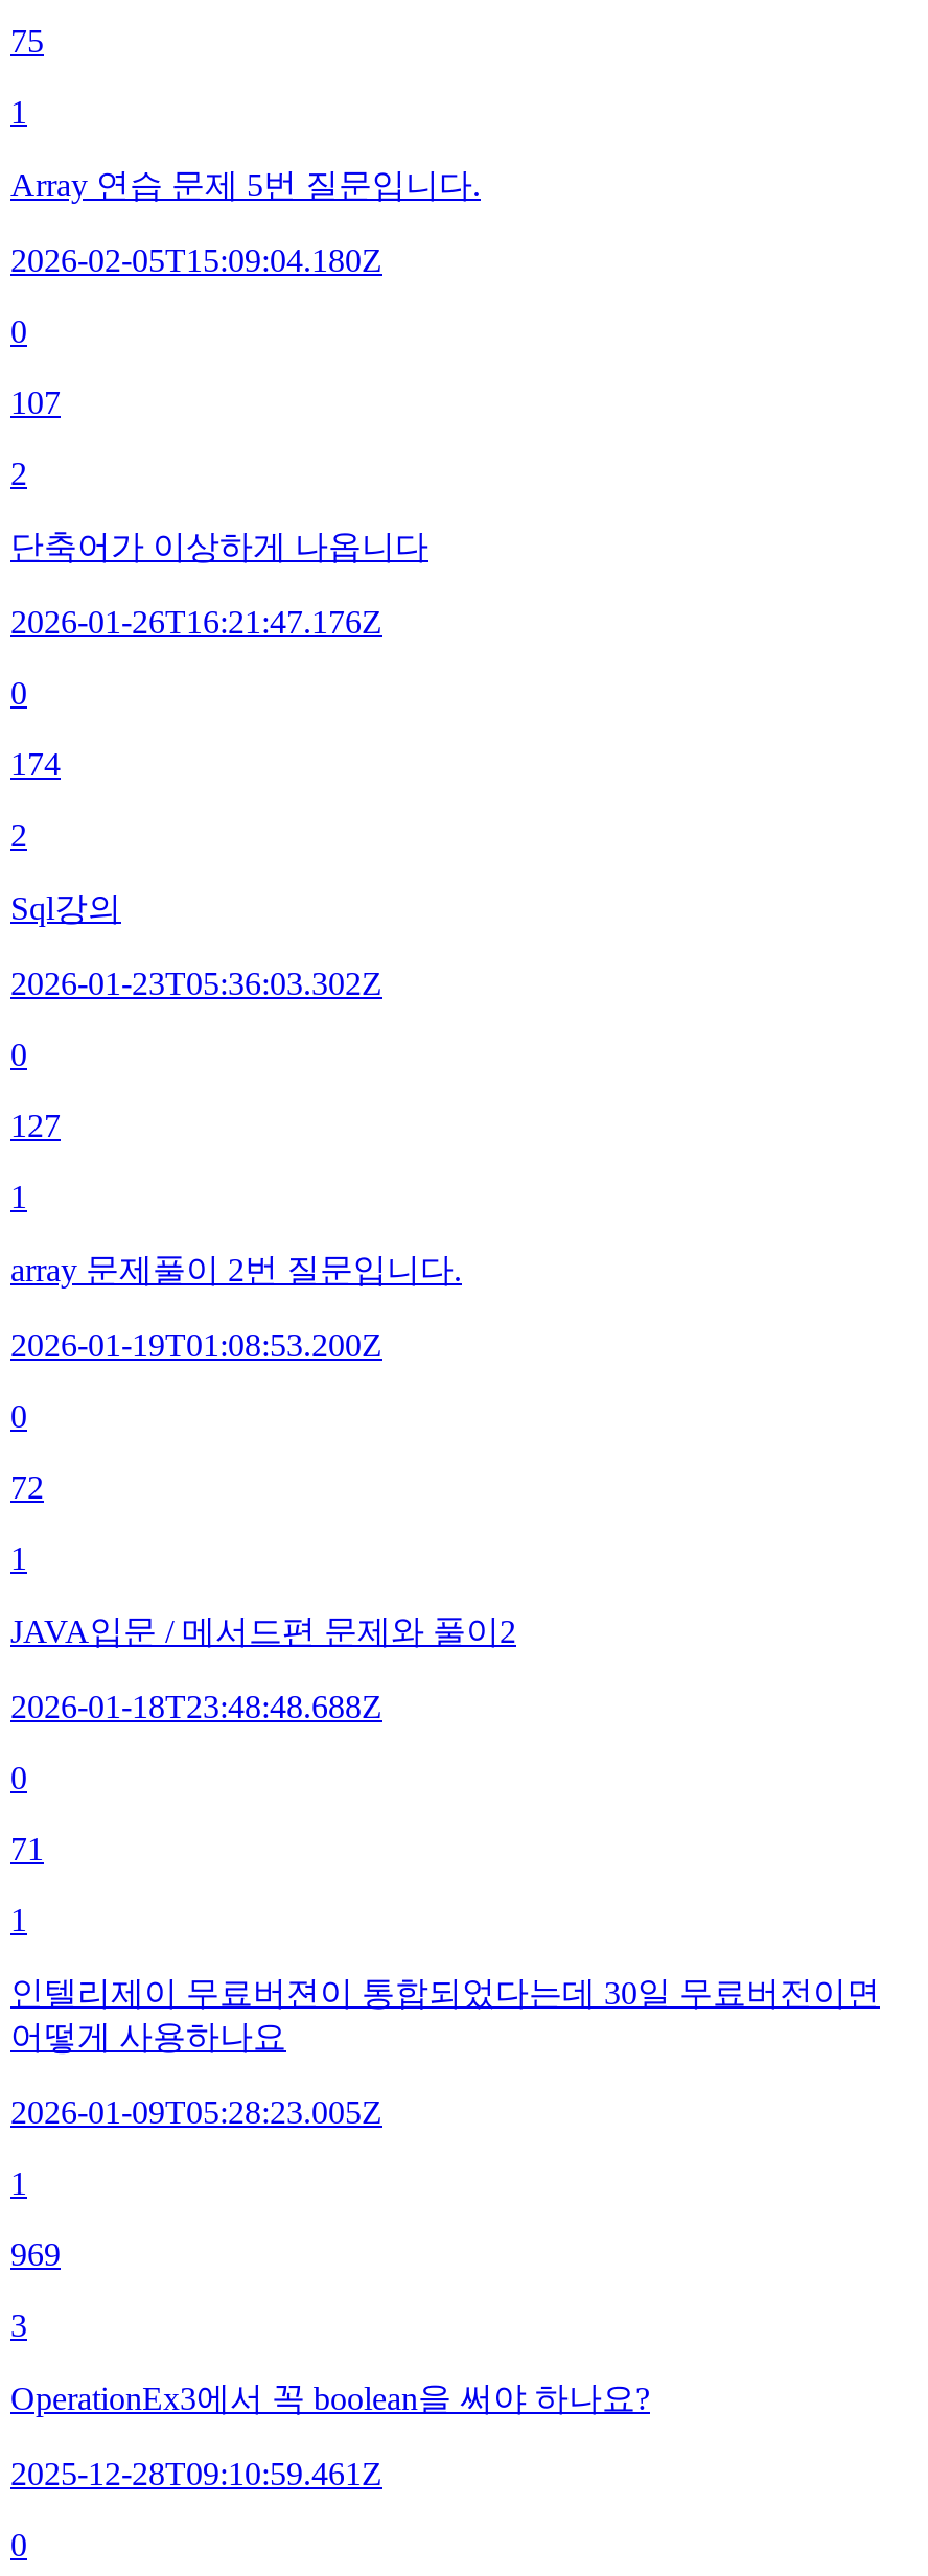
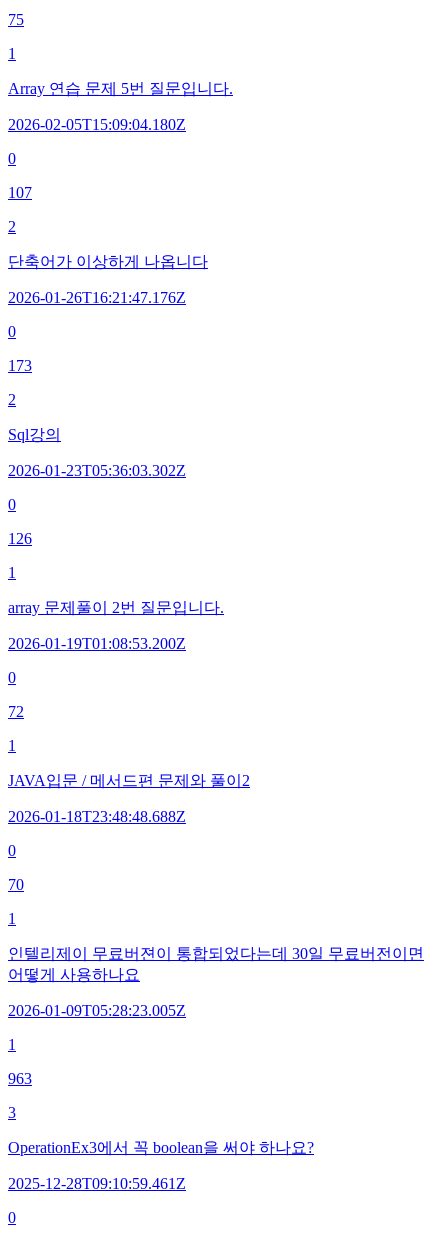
[10,746,61,781] 174 -> [8,357,32,374] 173
[10,1108,61,1143] 127 -> [8,530,32,547] 126
[10,1831,44,1866] 71 -> [8,876,24,893] 70
[10,2236,61,2272] 969 -> [8,1070,32,1087] 963

